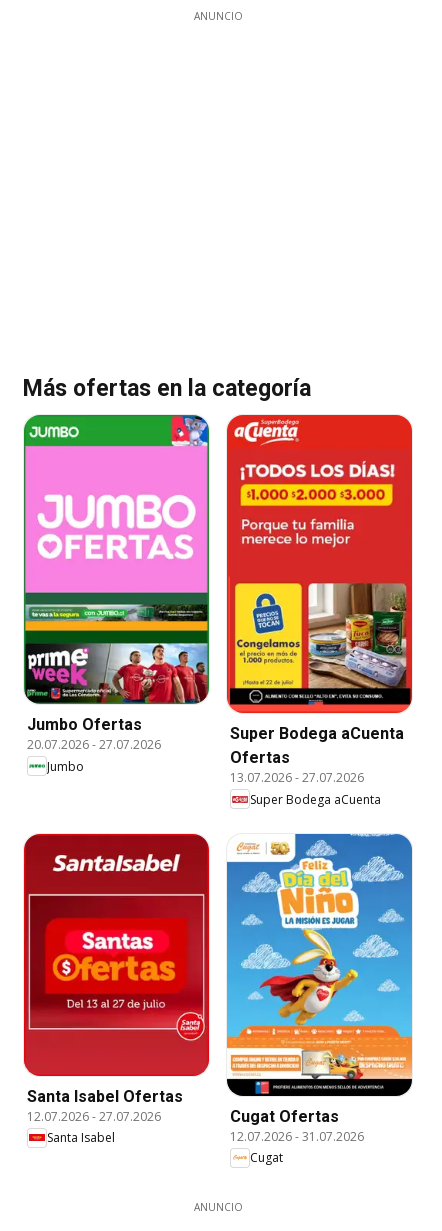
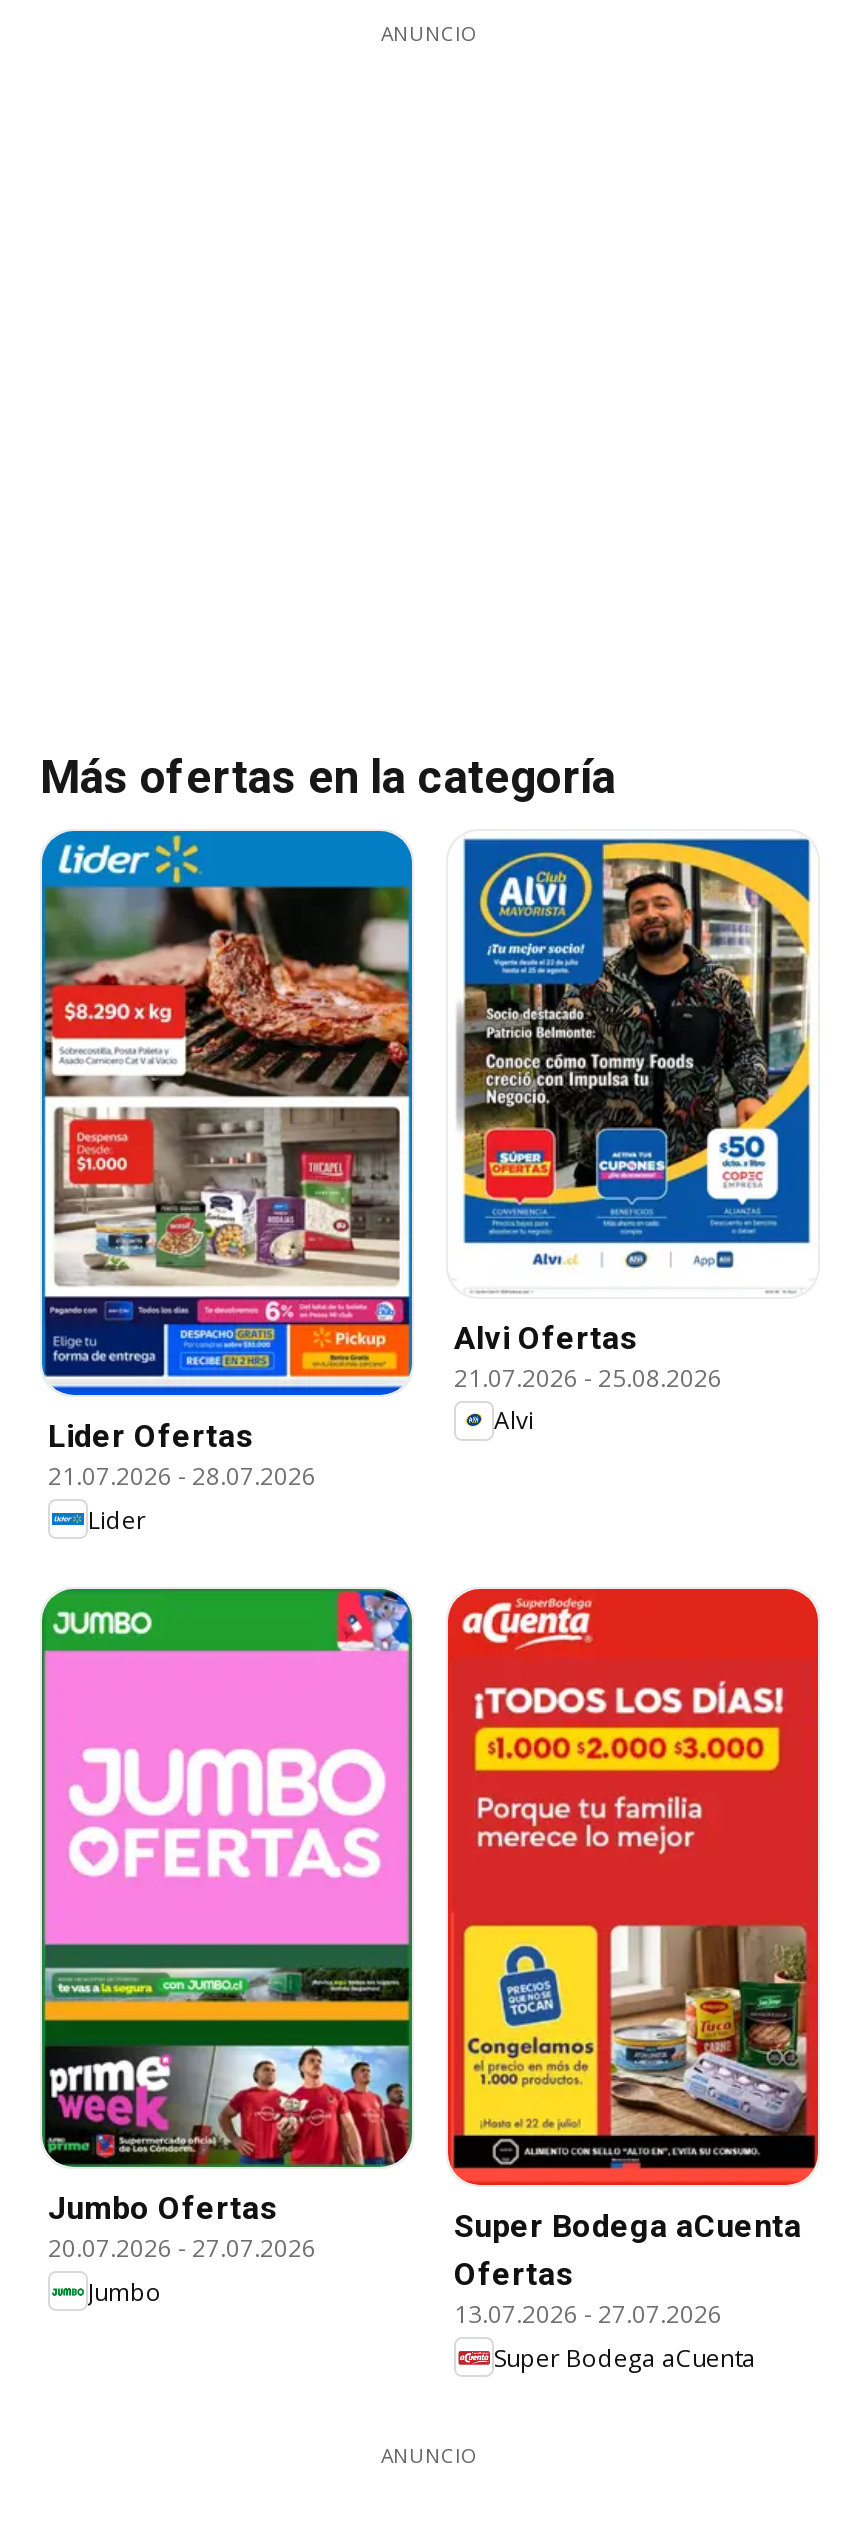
none -> [40,829,414,1536] [image] | Lider Ofertas | 21.07.2026 - 28.07.2026 | Lider
none -> [454,837,812,1438] [image] | Alvi Ofertas | 21.07.2026 - 25.08.2026 | Alvi
moved [165,414,210,452] -> [324,1587,414,1663]: [image]
moved [228,415,405,507] -> [450,1589,804,1773]: [image]
moved [33,491,203,569] -> [60,1741,400,1897]: [image]
moved [27,580,413,808] -> [48,1919,820,2375]: [image] | Jumbo Ofertas | 20.07.2026 - 27.07.2026 | Jumbo | Super Bodega aCuenta | Ofertas | 13.07.2026 - 27.07.2026 | Super Bodega aCuenta
[23,833,210,1146] [image] | Santa Isabel Ofertas | 12.07.2026 - 27.07.2026 | Santa Isabel -> none
[226,833,413,1166] [image] | Cugat Ofertas | 12.07.2026 - 31.07.2026 | Cugat -> none

